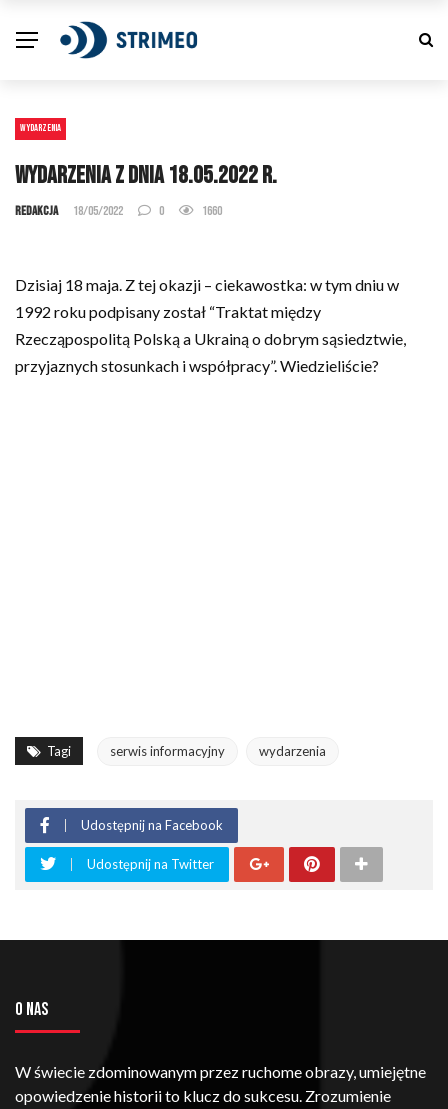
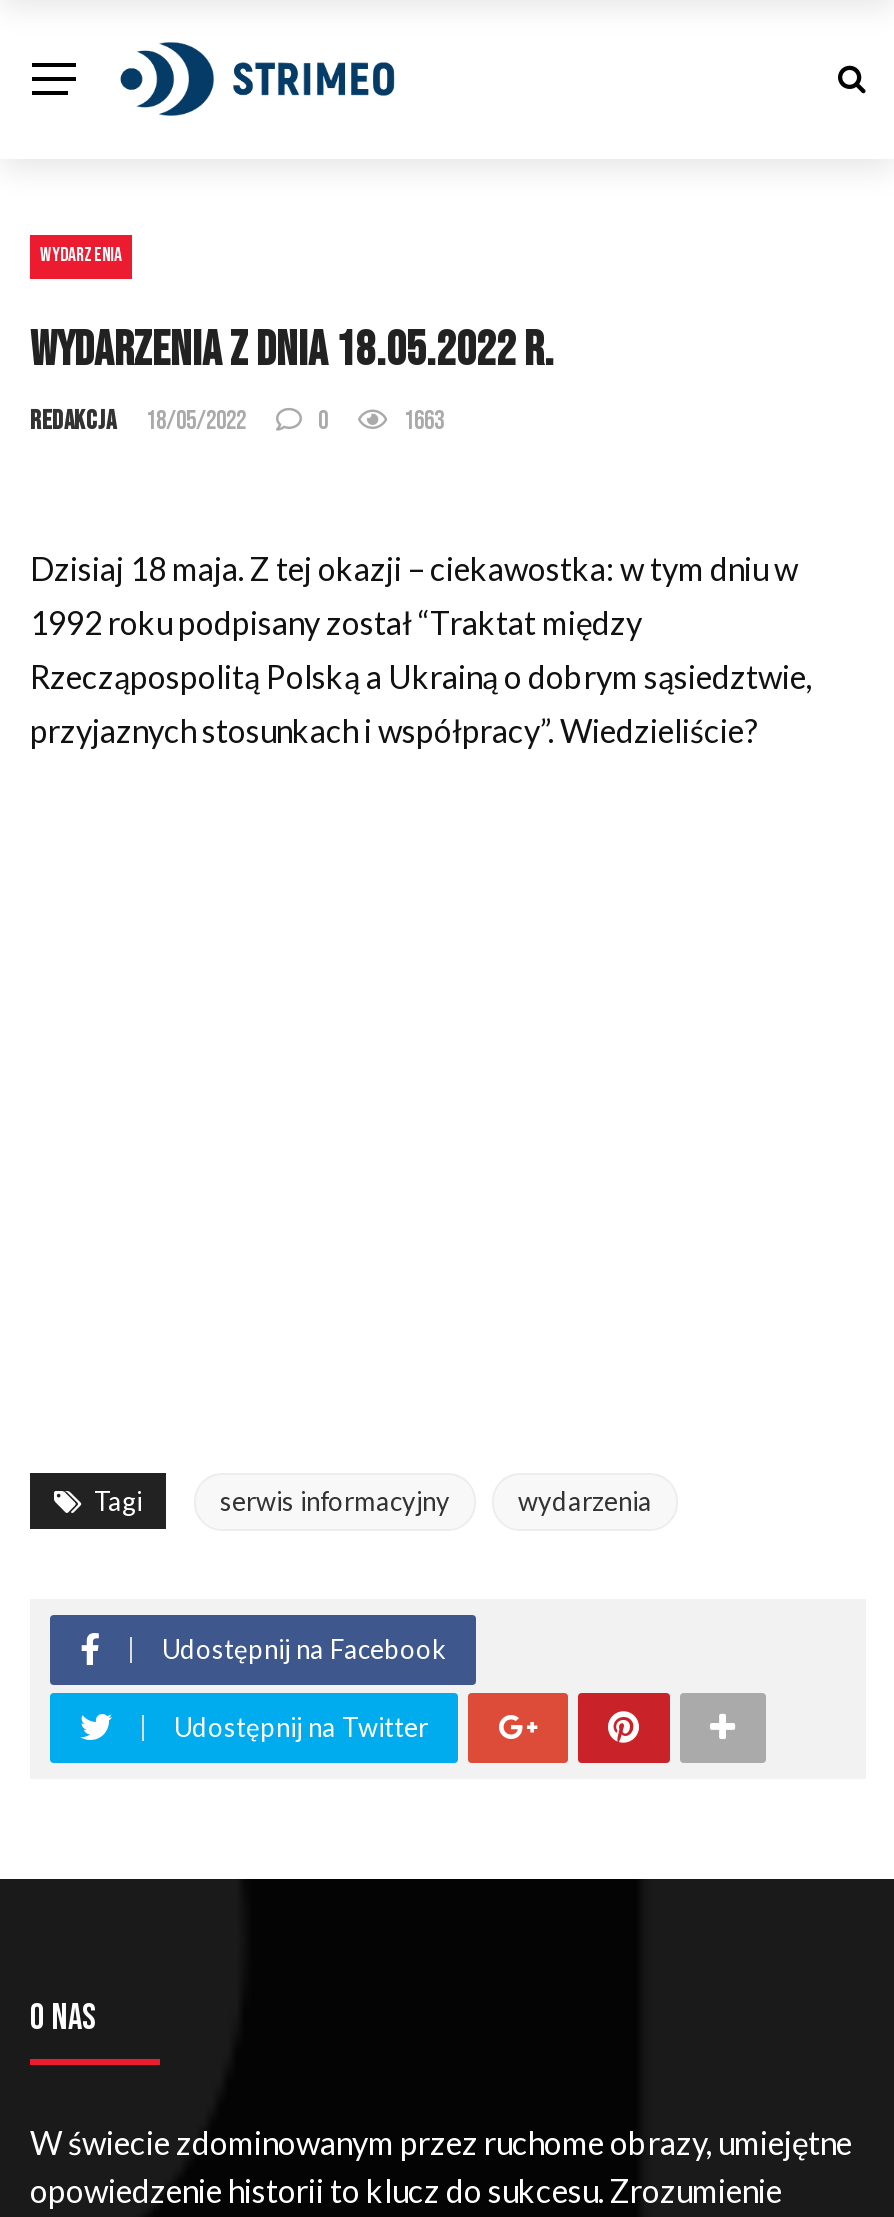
[202,203,222,219] 1660 -> [404,405,444,437] 1663

